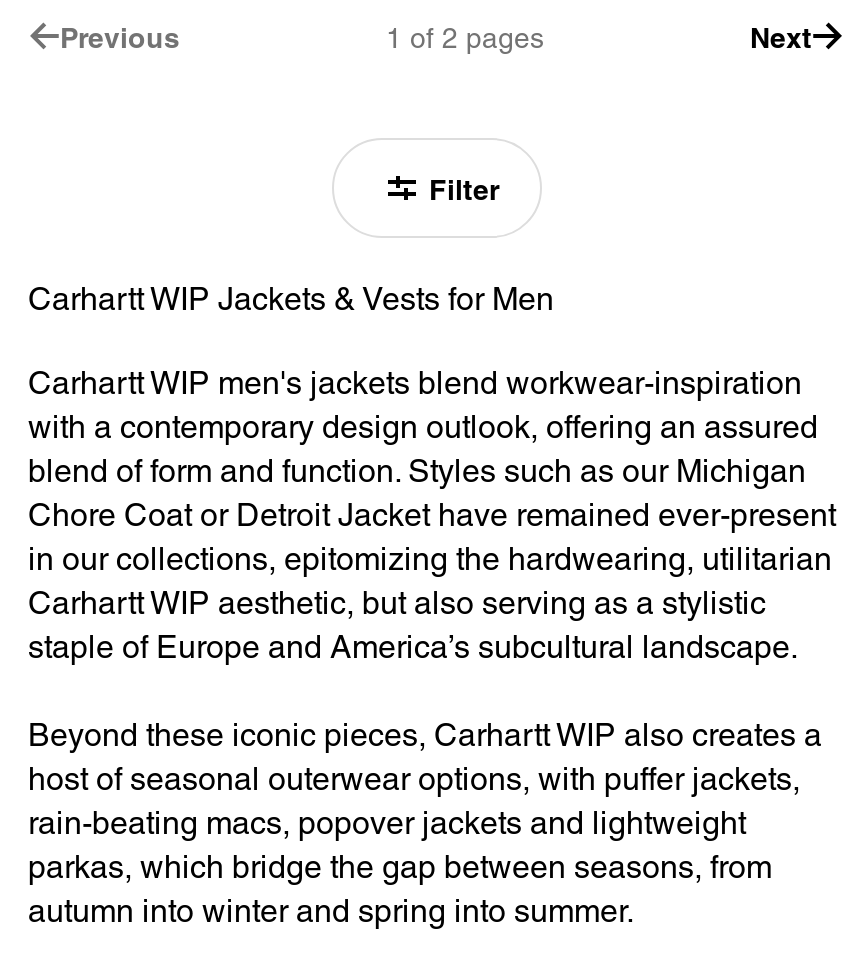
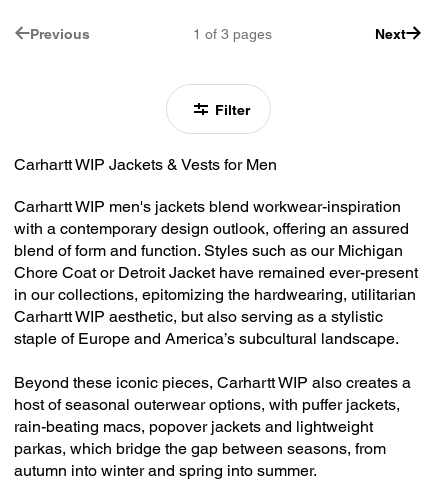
[386,22,544,54] 1 of 2 pages -> [193,26,272,42] 1 of 3 pages

